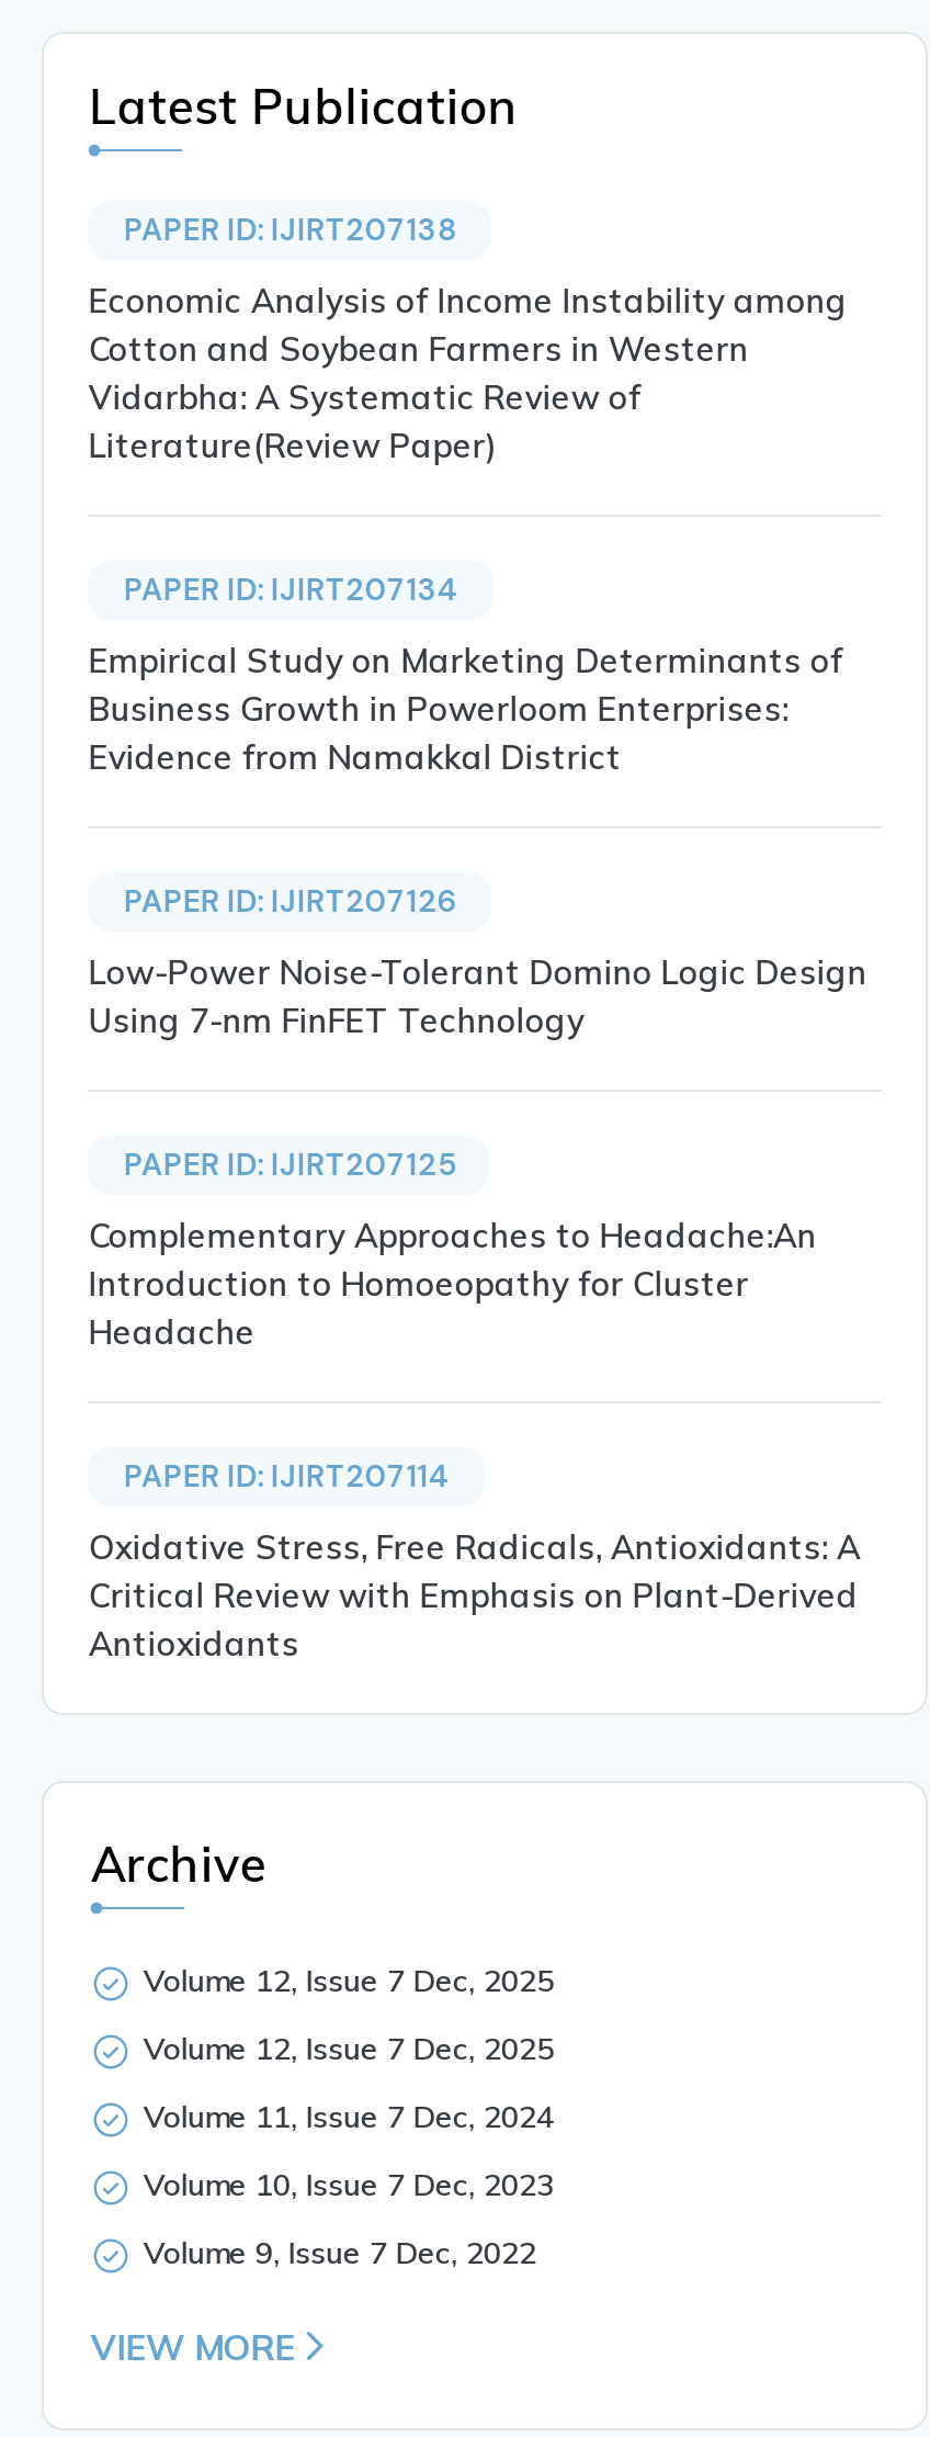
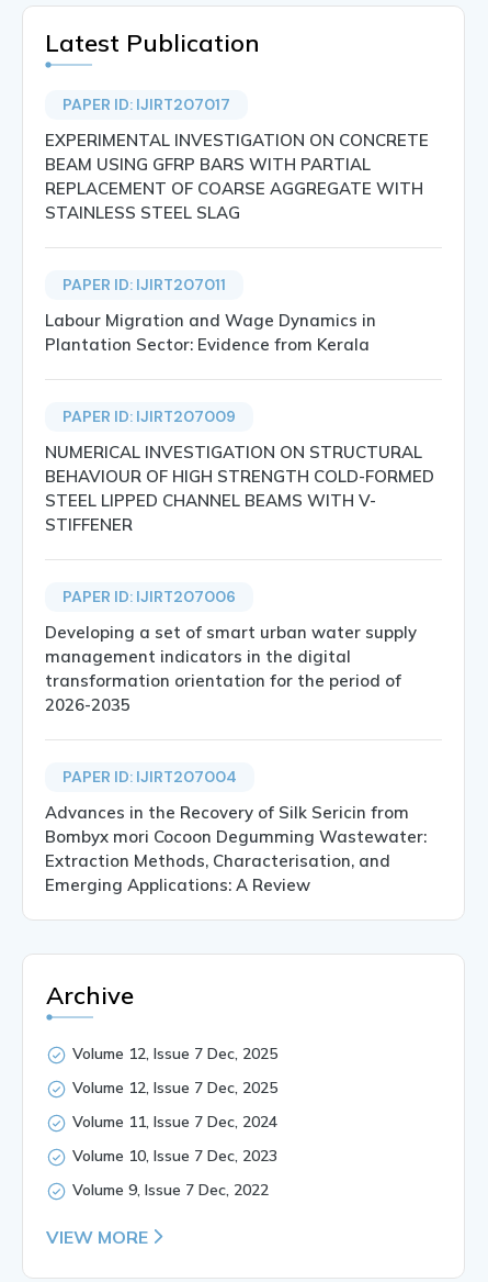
[124,209,457,248] PAPER ID: IJIRT207138 -> [63,94,231,114] PAPER ID: IJIRT207017
[89,279,848,465] Economic Analysis of Income Instability among | Cotton and Soybean Farmers in Western | Vidarbha: A Systematic Review of | Literature(Review Paper) -> [45,129,429,223] EXPERIMENTAL INVESTIGATION ON CONCRETE | BEAM USING GFRP BARS WITH PARTIAL | REPLACEMENT OF COARSE AGGREGATE WITH | STAINLESS STEEL SLAG
[124,569,459,608] PAPER ID: IJIRT207134 -> [63,274,226,294] PAPER ID: IJIRT207011
[89,639,843,777] Empirical Study on Marketing Determinants of | Business Growth in Powerloom Enterprises: | Evidence from Namakkal District -> [45,309,377,354] Labour Migration and Wage Dynamics in | Plantation Sector: Evidence from Kerala
[124,880,457,920] PAPER ID: IJIRT207126 -> [63,406,236,426] PAPER ID: IJIRT207009
[89,950,867,1040] Low-Power Noise-Tolerant Domino Logic Design | Using 7-nm FinFET Technology -> [45,441,435,535] NUMERICAL INVESTIGATION ON STRUCTURAL | BEHAVIOUR OF HIGH STRENGTH COLD-FORMED | STEEL LIPPED CHANNEL BEAMS WITH V- | STIFFENER
[124,1144,455,1183] PAPER ID: IJIRT207125 -> [63,586,236,606] PAPER ID: IJIRT207006
[89,1214,817,1352] Complementary Approaches to Headache:An | Introduction to Homoeopathy for Cluster | Headache -> [45,621,417,715] Developing a set of smart urban water supply | management indicators in the digital | transformation orientation for the period of | 2026-2035
[124,1455,451,1495] PAPER ID: IJIRT207114 -> [63,766,237,786] PAPER ID: IJIRT207004
[89,1525,861,1664] Oxidative Stress, Free Radicals, Antioxidants: A | Critical Review with Emphasis on Plant-Derived | Antioxidants -> [45,801,427,895] Advances in the Recovery of Silk Sericin from | Bombyx mori Cocoon Degumming Wastewater: | Extraction Methods, Characterisation, and | Emerging Applications: A Review

